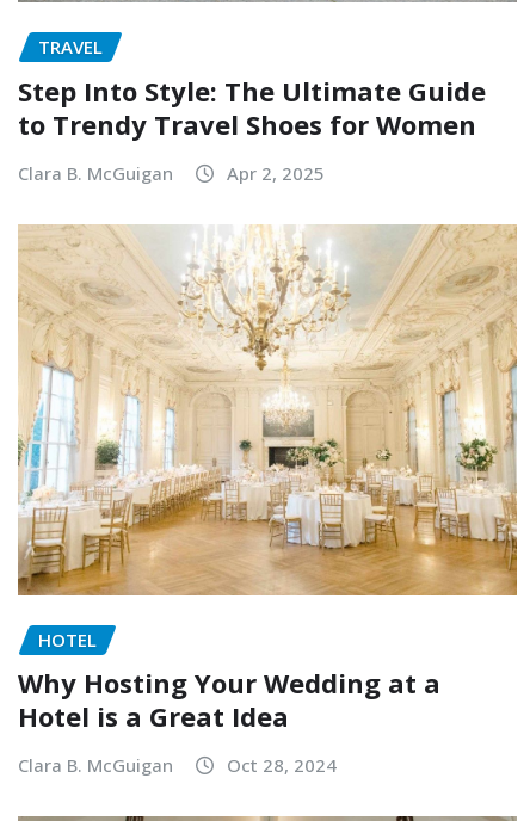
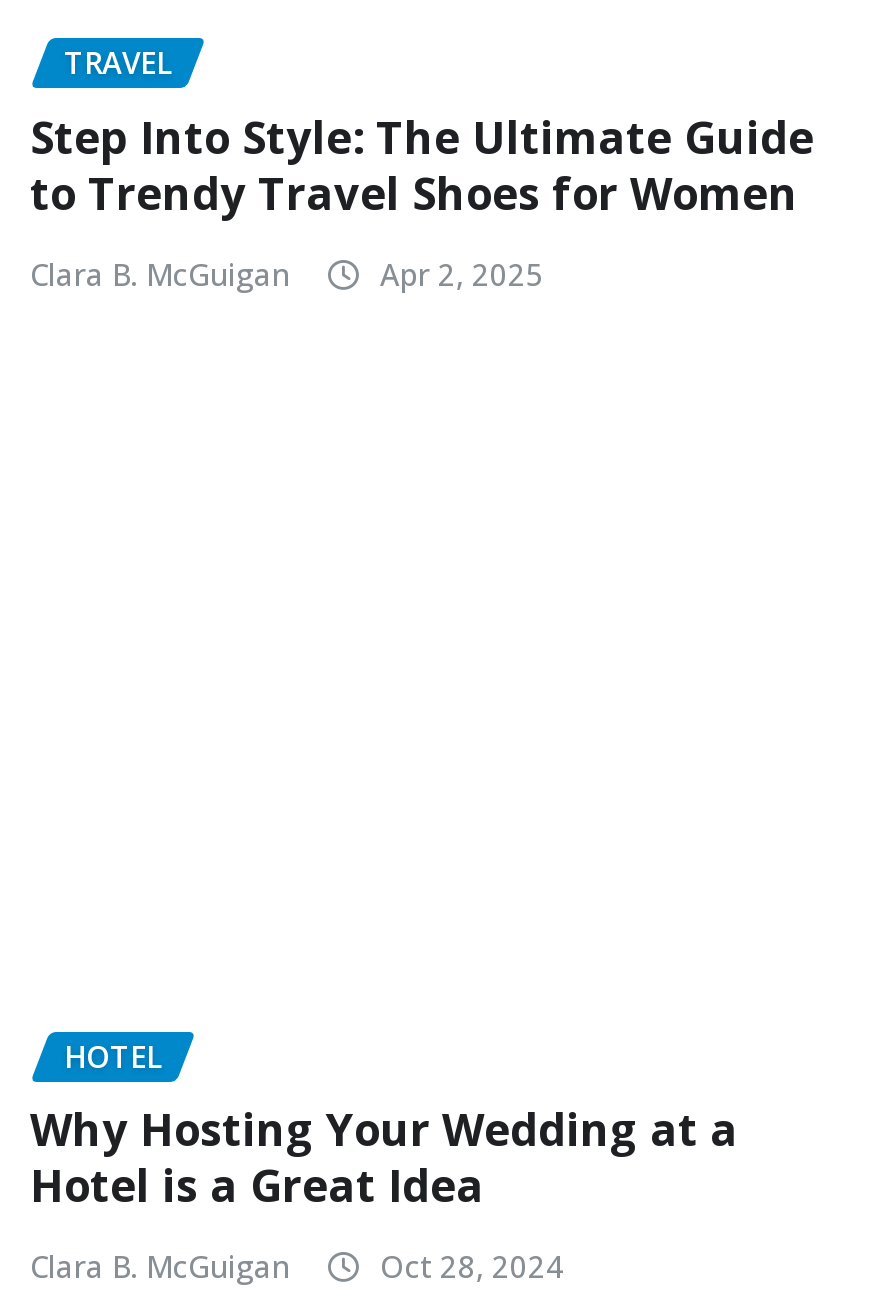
[17,223,518,597] [image] -> none

